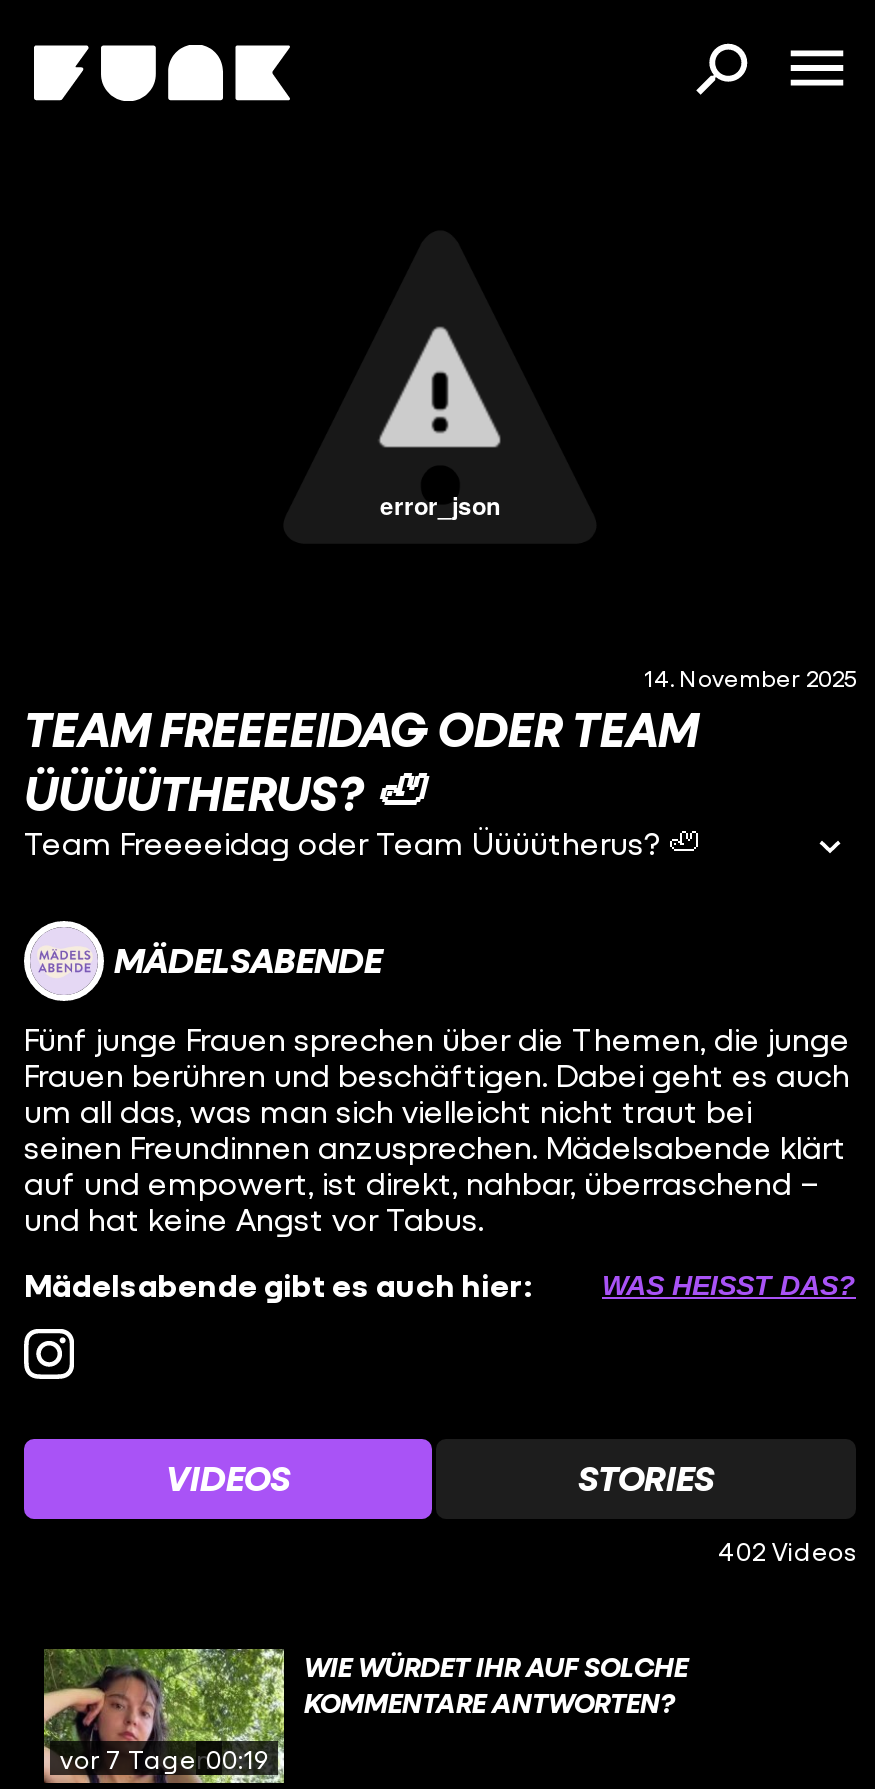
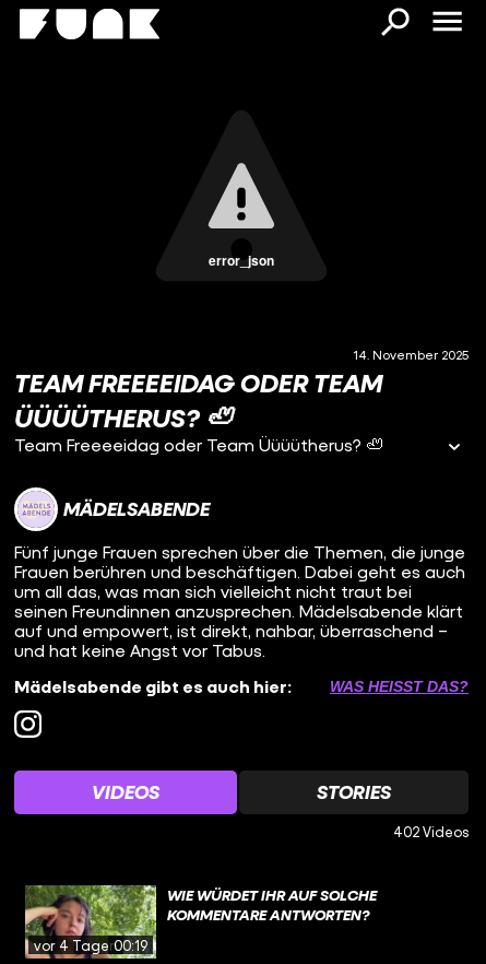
[60,1743,268,1775] vor 7 Tagen 00:19 -> [34,936,147,954] vor 4 Tagen 00:19

